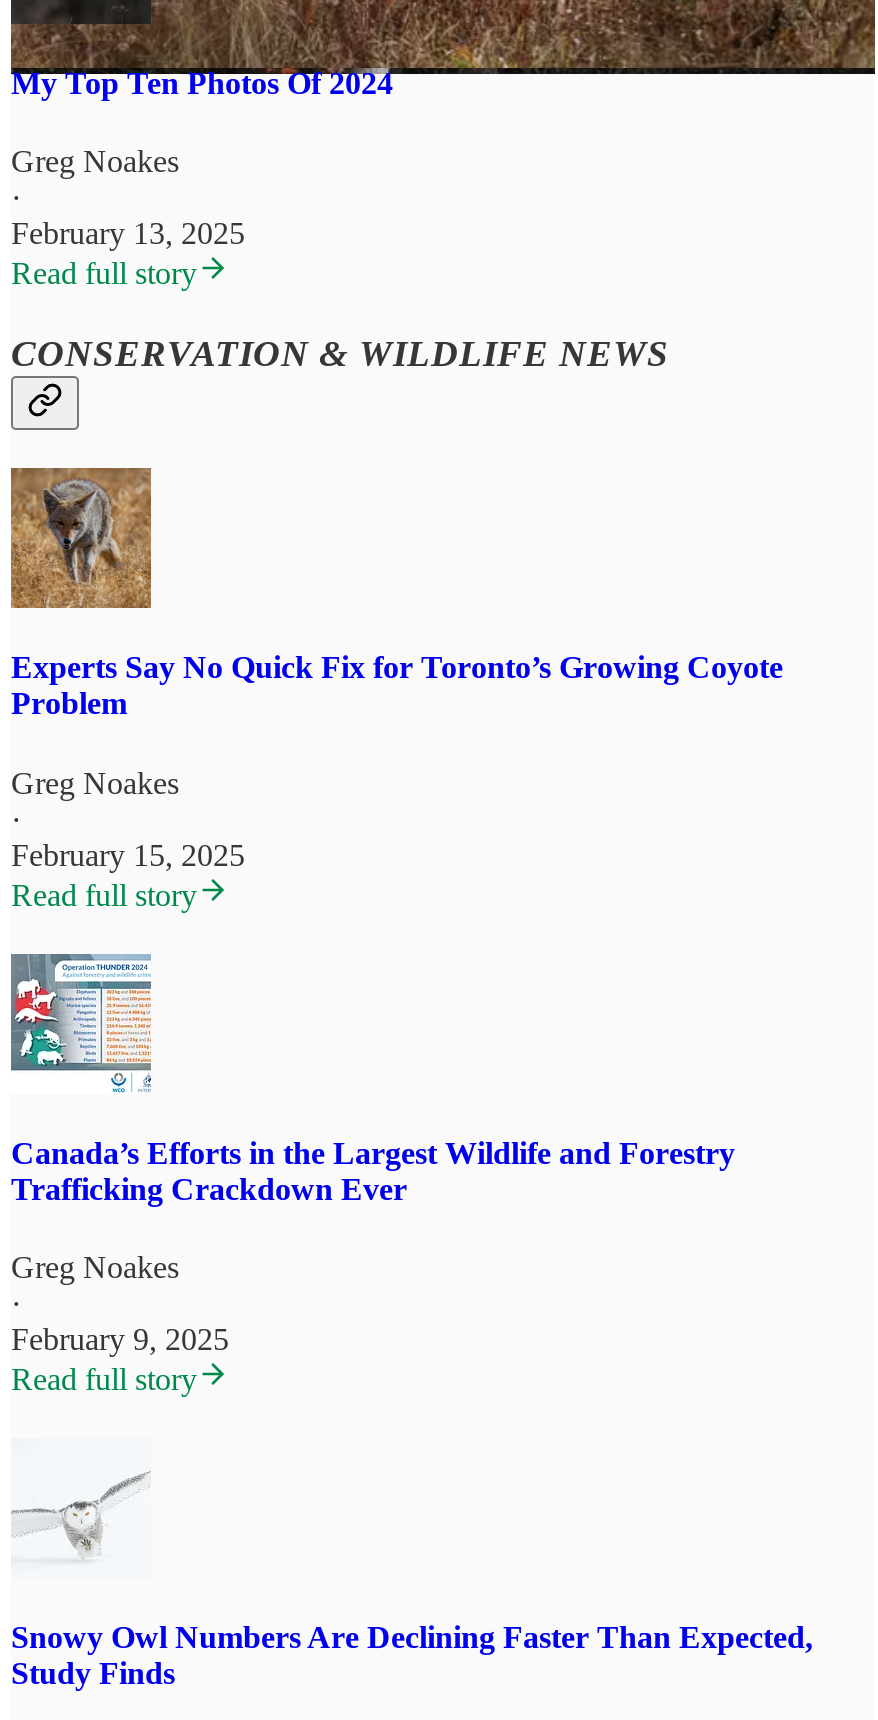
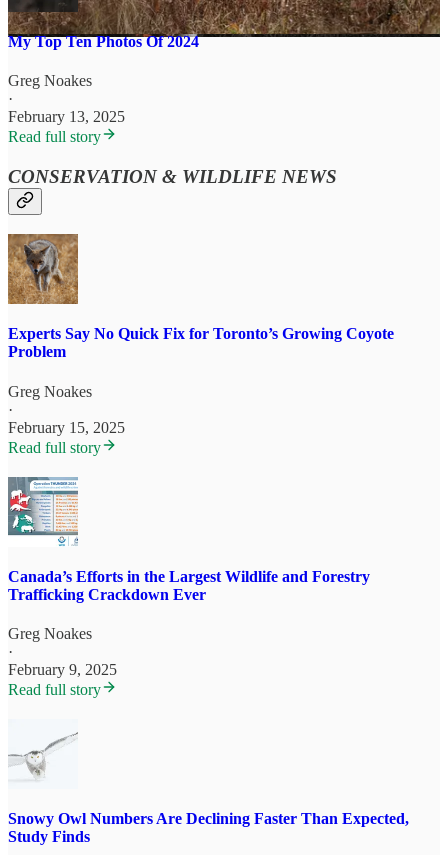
[51,1476,143,1554] [image] -> [26,732,78,777] [image]

